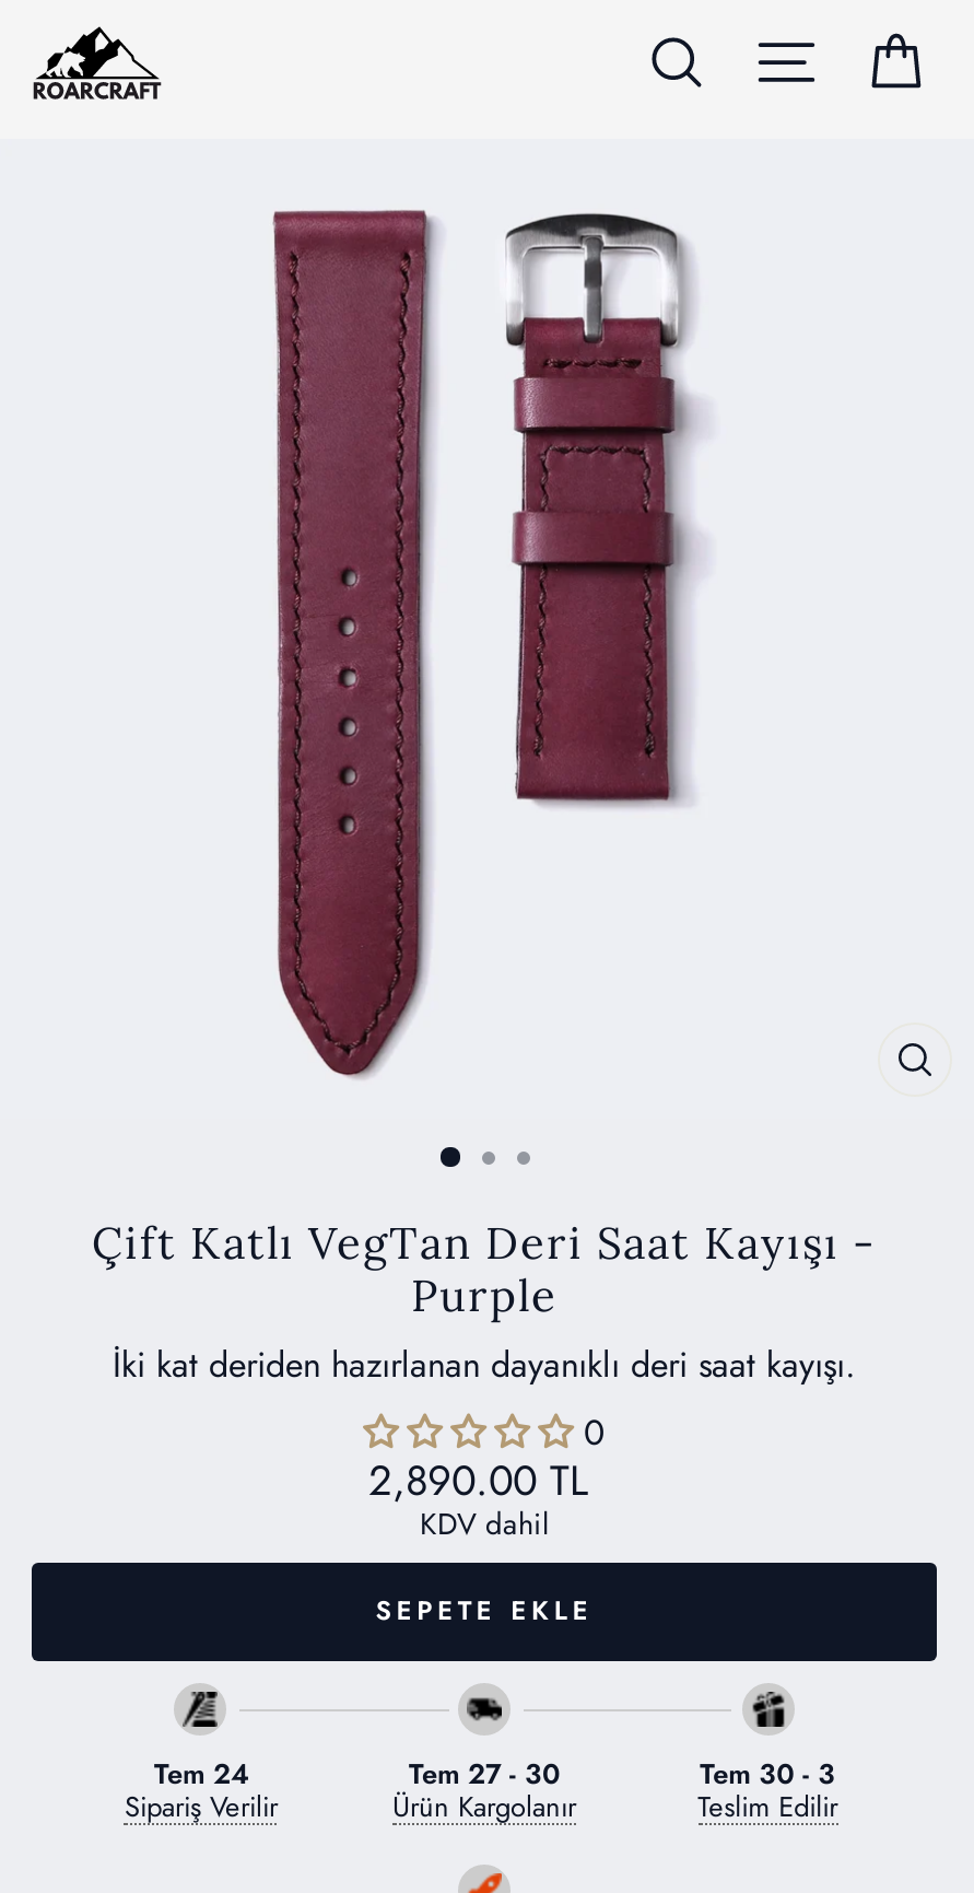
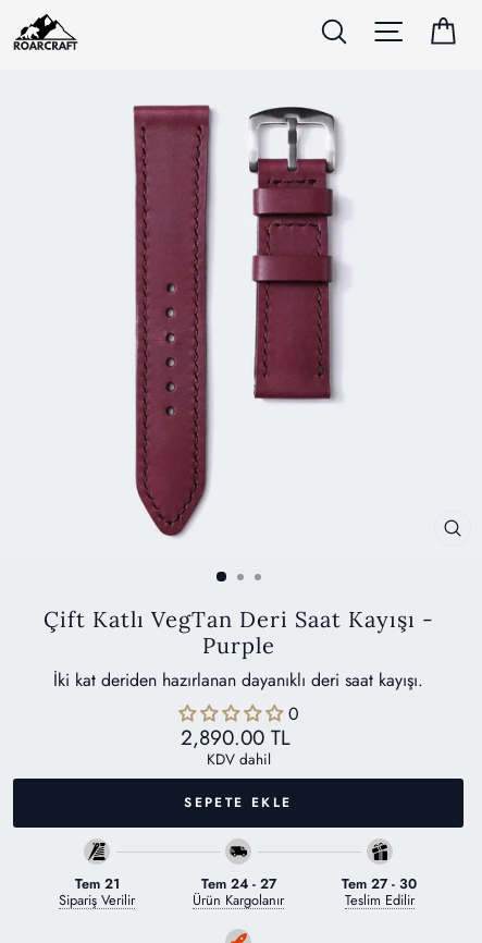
[154,1752,248,1794] Tem 24 -> [75,873,120,894] Tem 21
[409,1752,560,1794] Tem 27 - 30 -> [201,873,276,894] Tem 24 - 27
[700,1752,835,1794] Tem 30 - 3 -> [342,873,417,894] Tem 27 - 30

